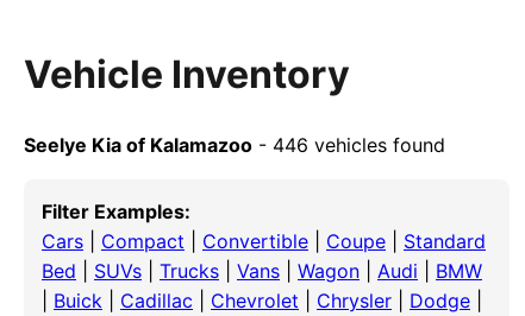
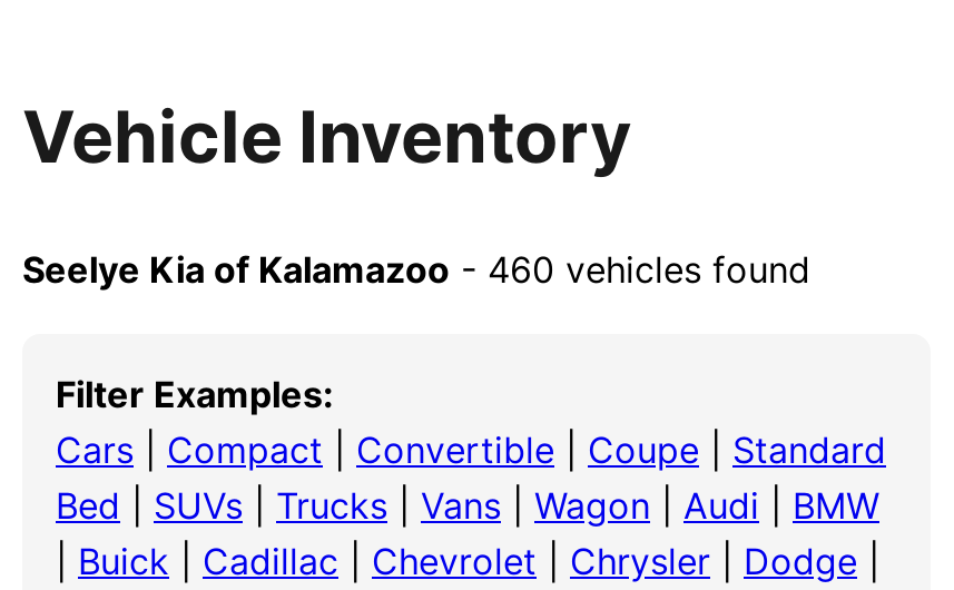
[24,133,445,157] Seelye Kia of Kalamazoo - 446 vehicles found -> [22,247,810,291] Seelye Kia of Kalamazoo - 460 vehicles found

